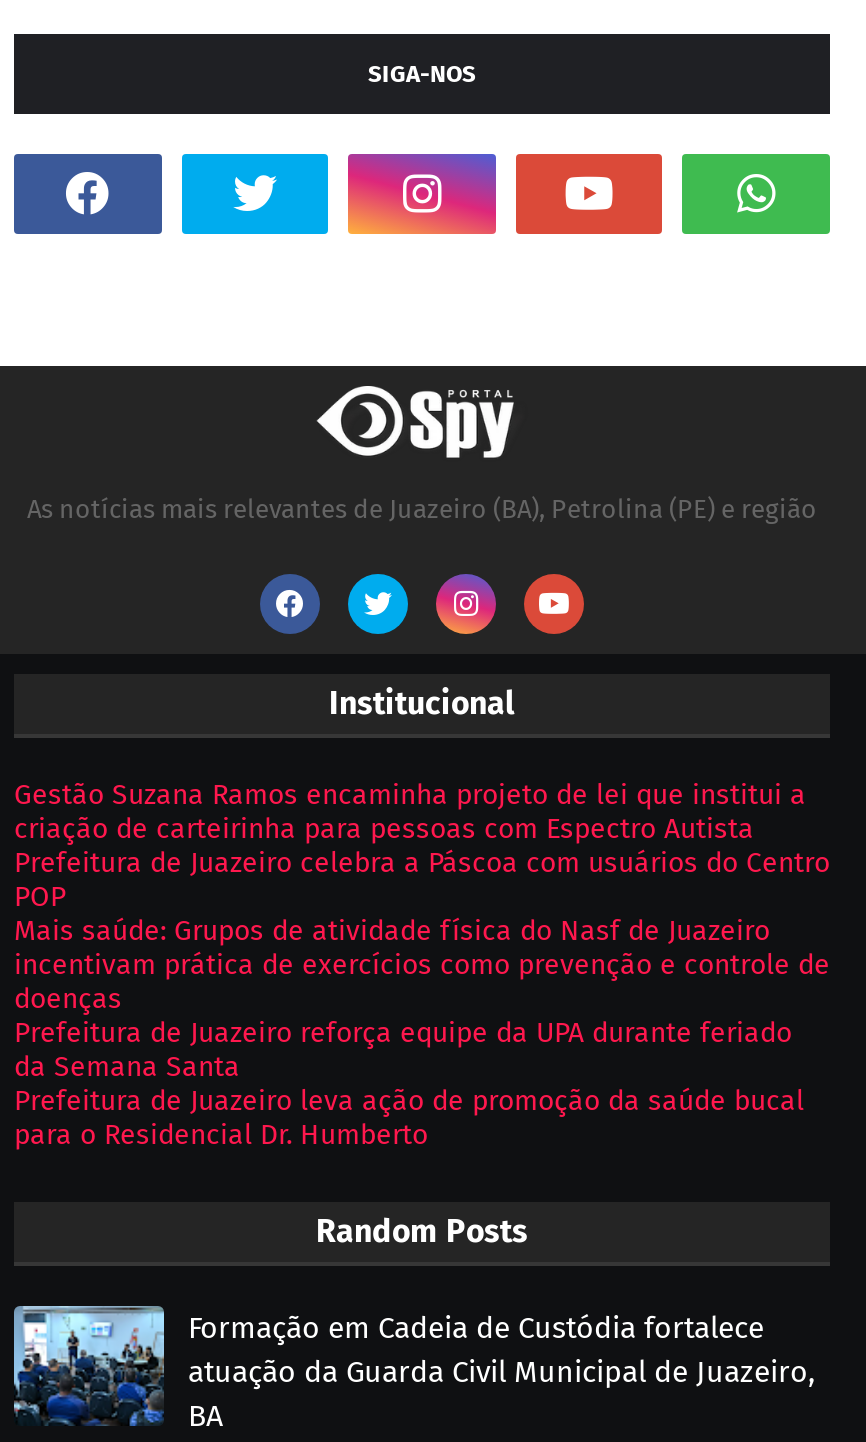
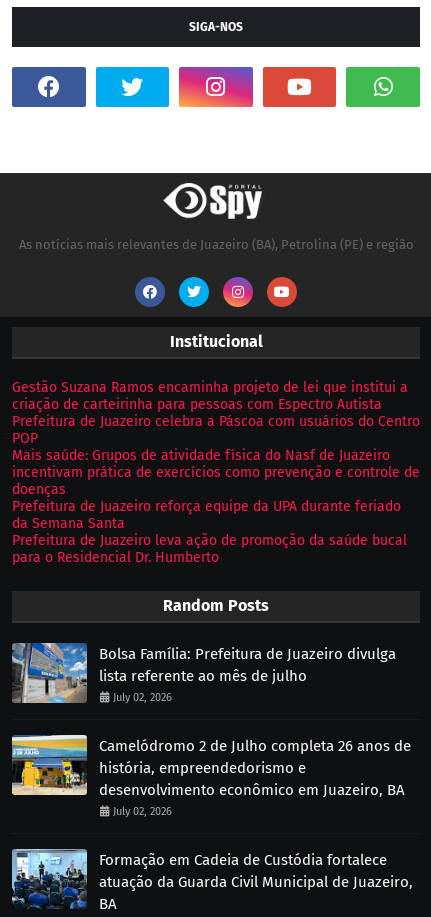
none -> [11,734,85,796] [image]
none -> [12,642,411,818] [image] | Bolsa Família: Prefeitura de Juazeiro divulga | lista referente ao mês de julho | July 02, 2026 | Camelódromo 2 de Julho completa 26 anos de | história, empreendedorismo e | desenvolvimento econômico em Juazeiro, BA | July 02, 2026

